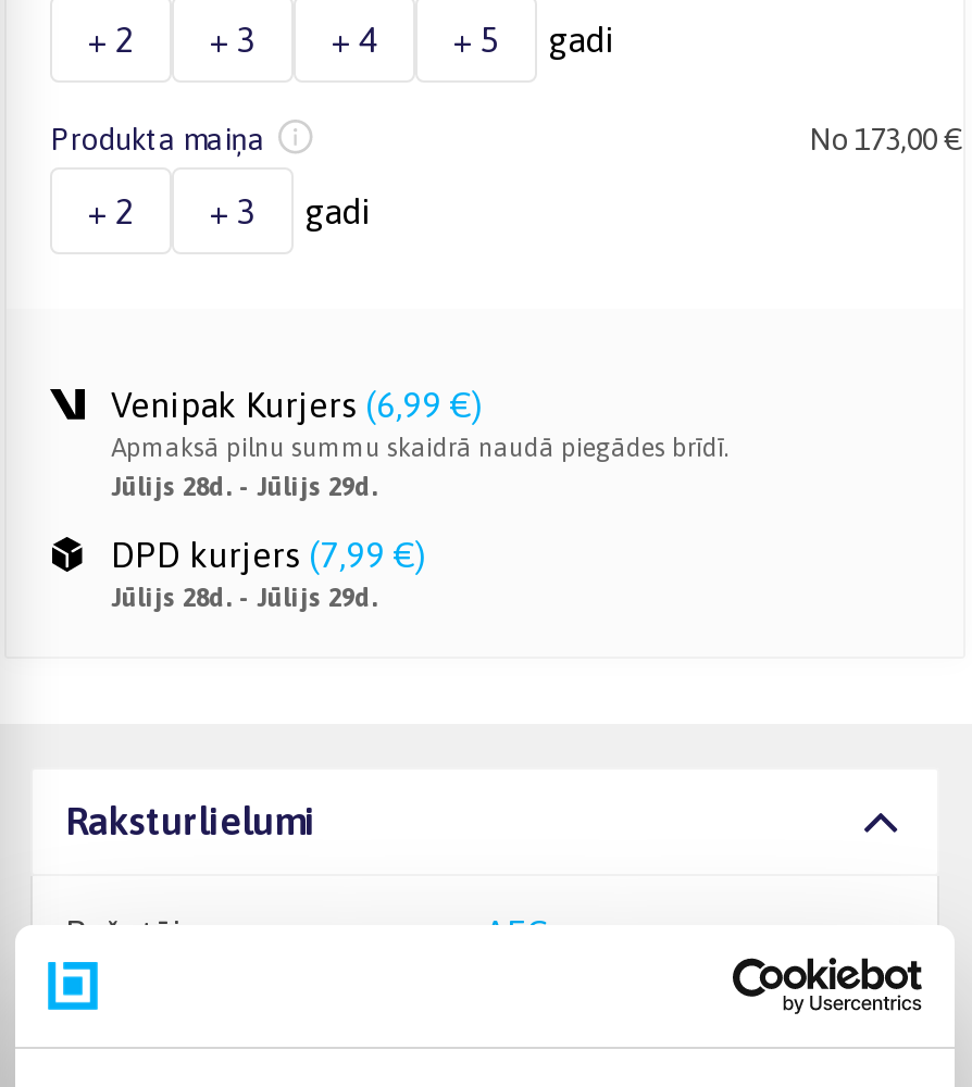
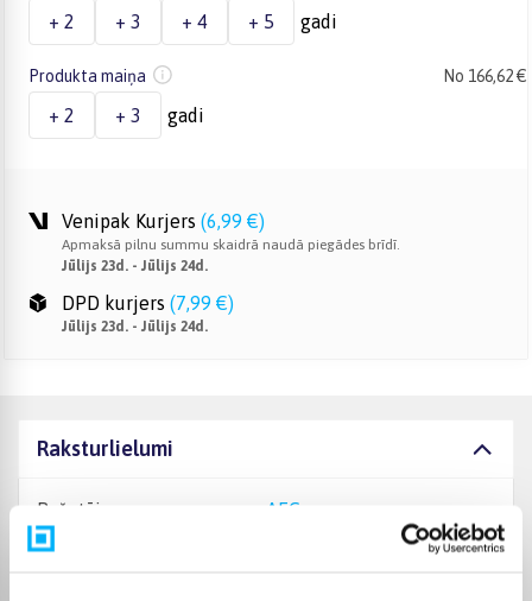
[809,122,963,157] No 173,00 € -> [443,67,527,86] No 166,62 €
[111,472,378,502] Jūlijs 28d. - Jūlijs 29d. -> [62,258,208,274] Jūlijs 23d. - Jūlijs 24d.
[111,583,378,613] Jūlijs 28d. - Jūlijs 29d. -> [62,318,208,335] Jūlijs 23d. - Jūlijs 24d.

